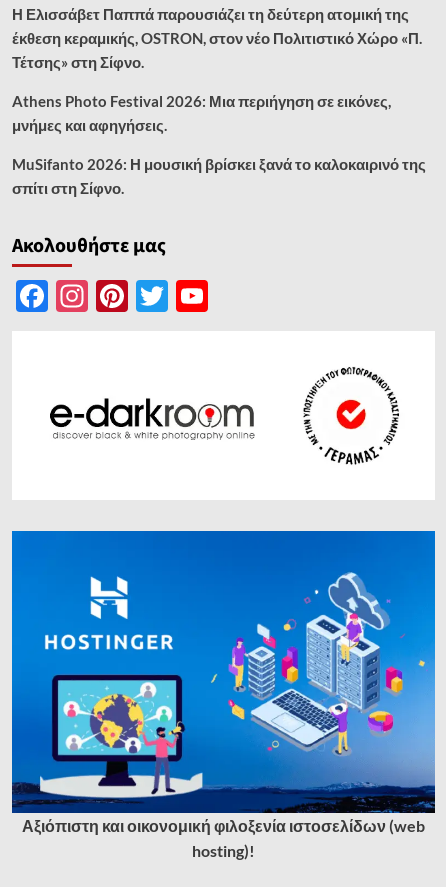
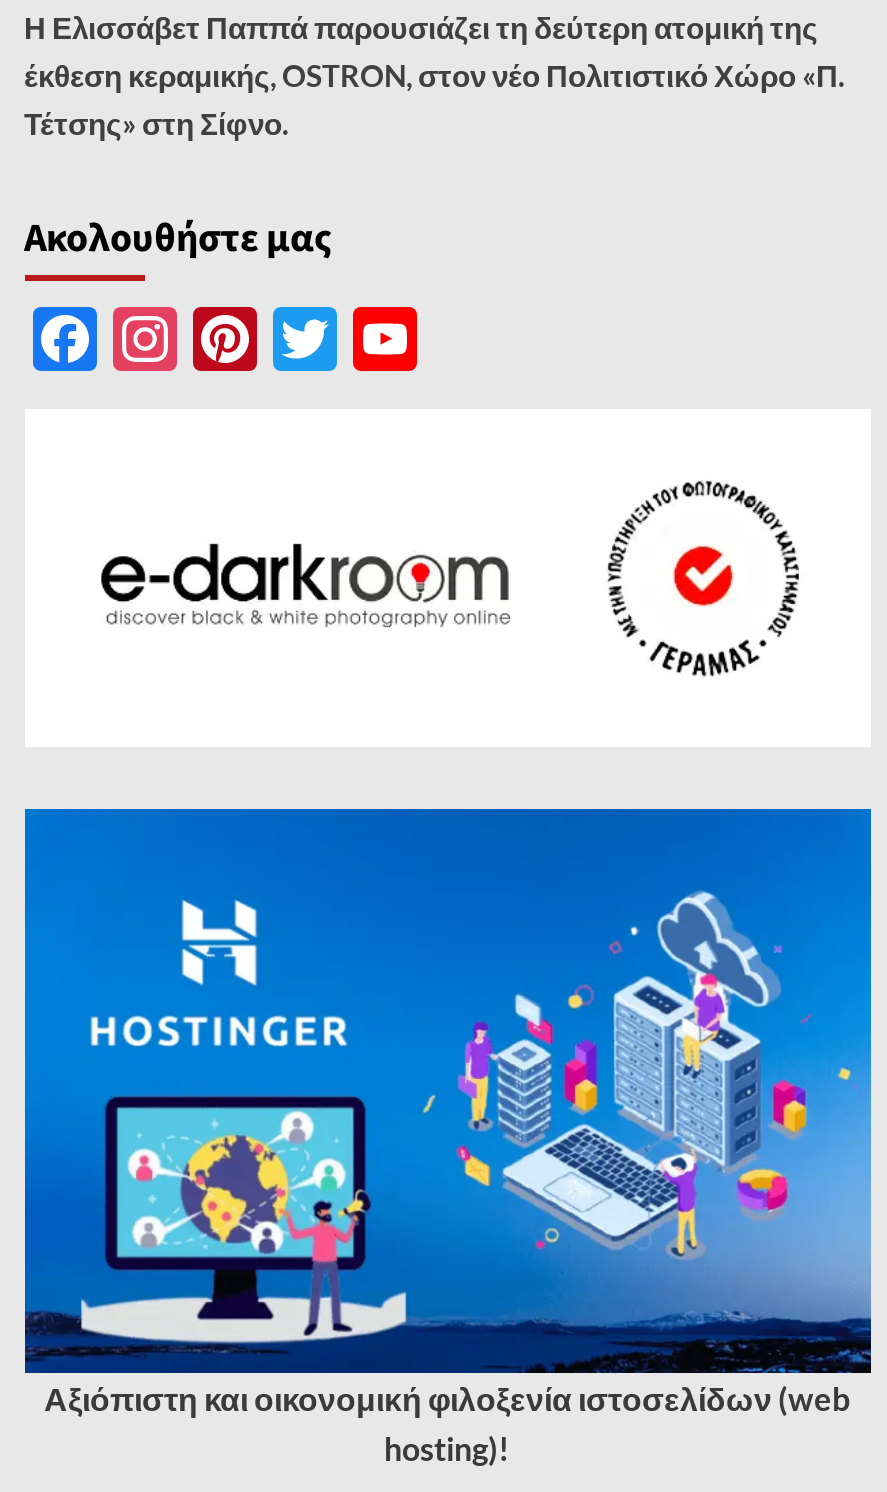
[11,92,425,197] Athens Photo Festival 2026: Μια περιήγηση σε εικόνες, | μνήμες και αφηγήσεις. | MuSifanto 2026: Η μουσική βρίσκει ξανά το καλοκαιρινό της | σπίτι στη Σίφνο. -> none

